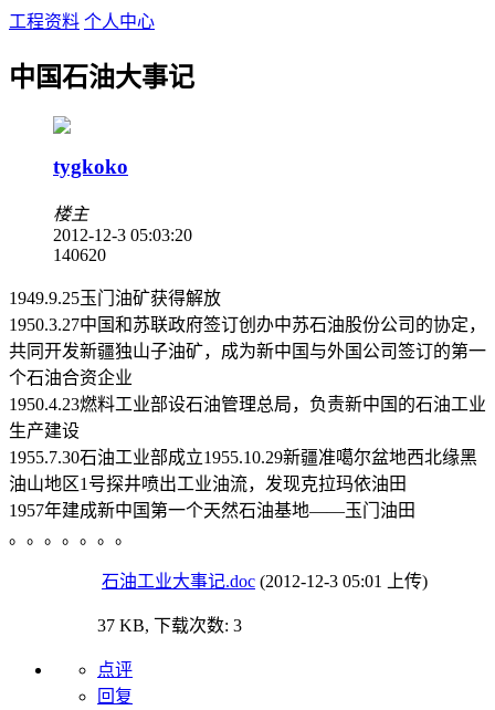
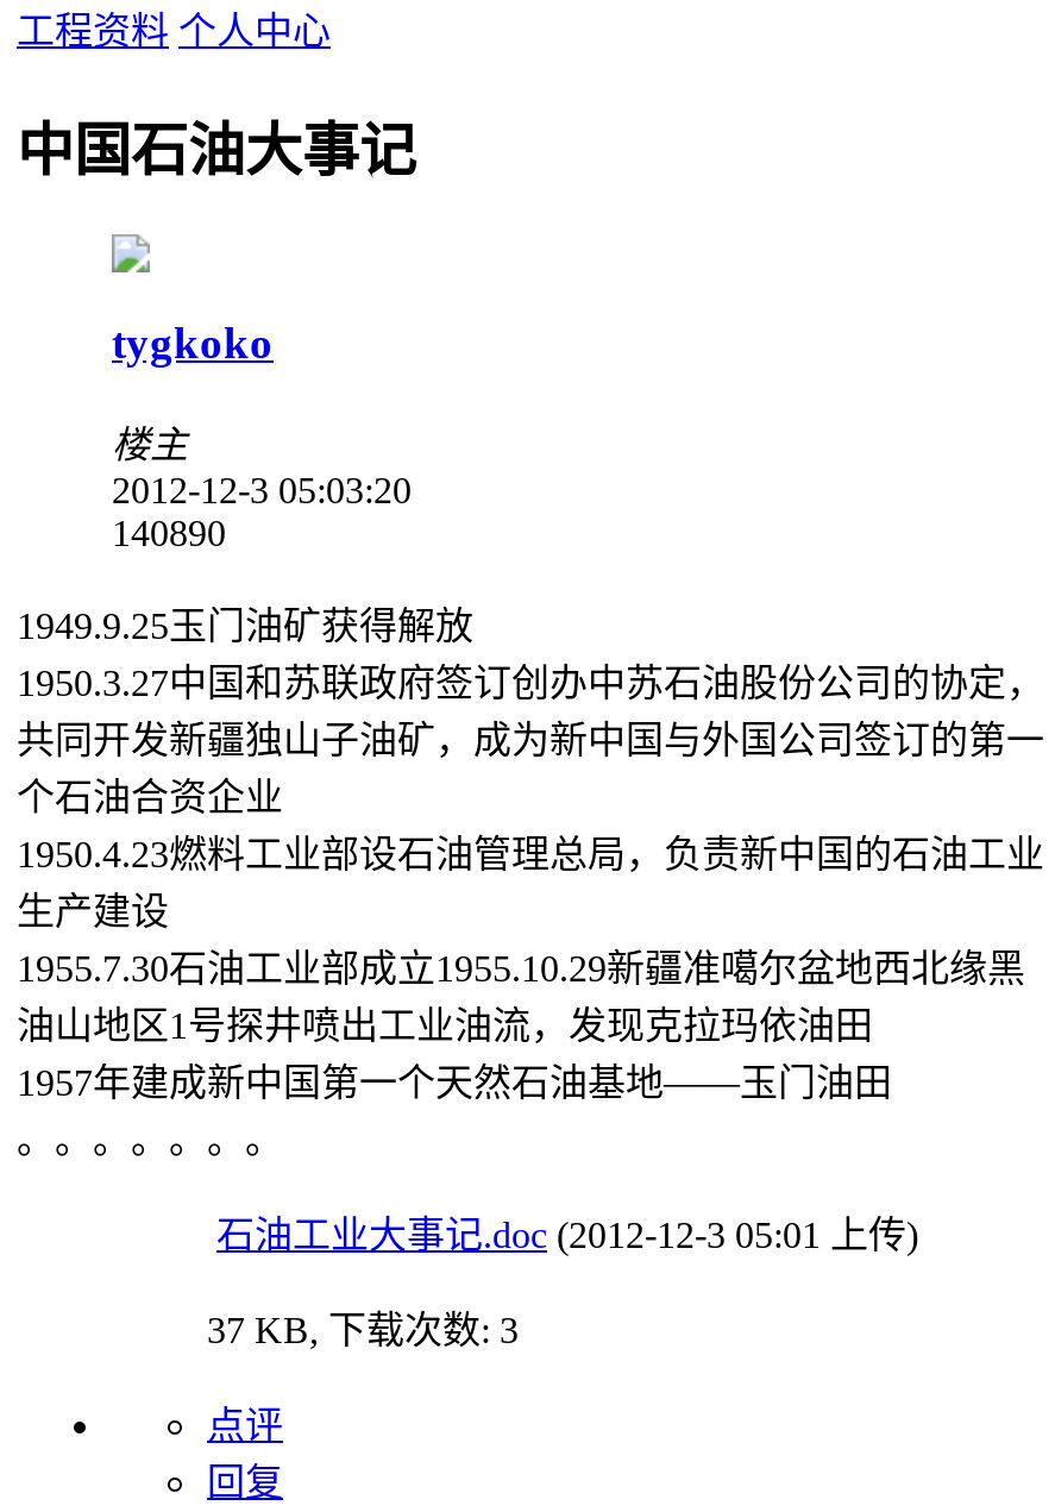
[53,246,106,265] 140620 -> [112,513,226,554] 140890

